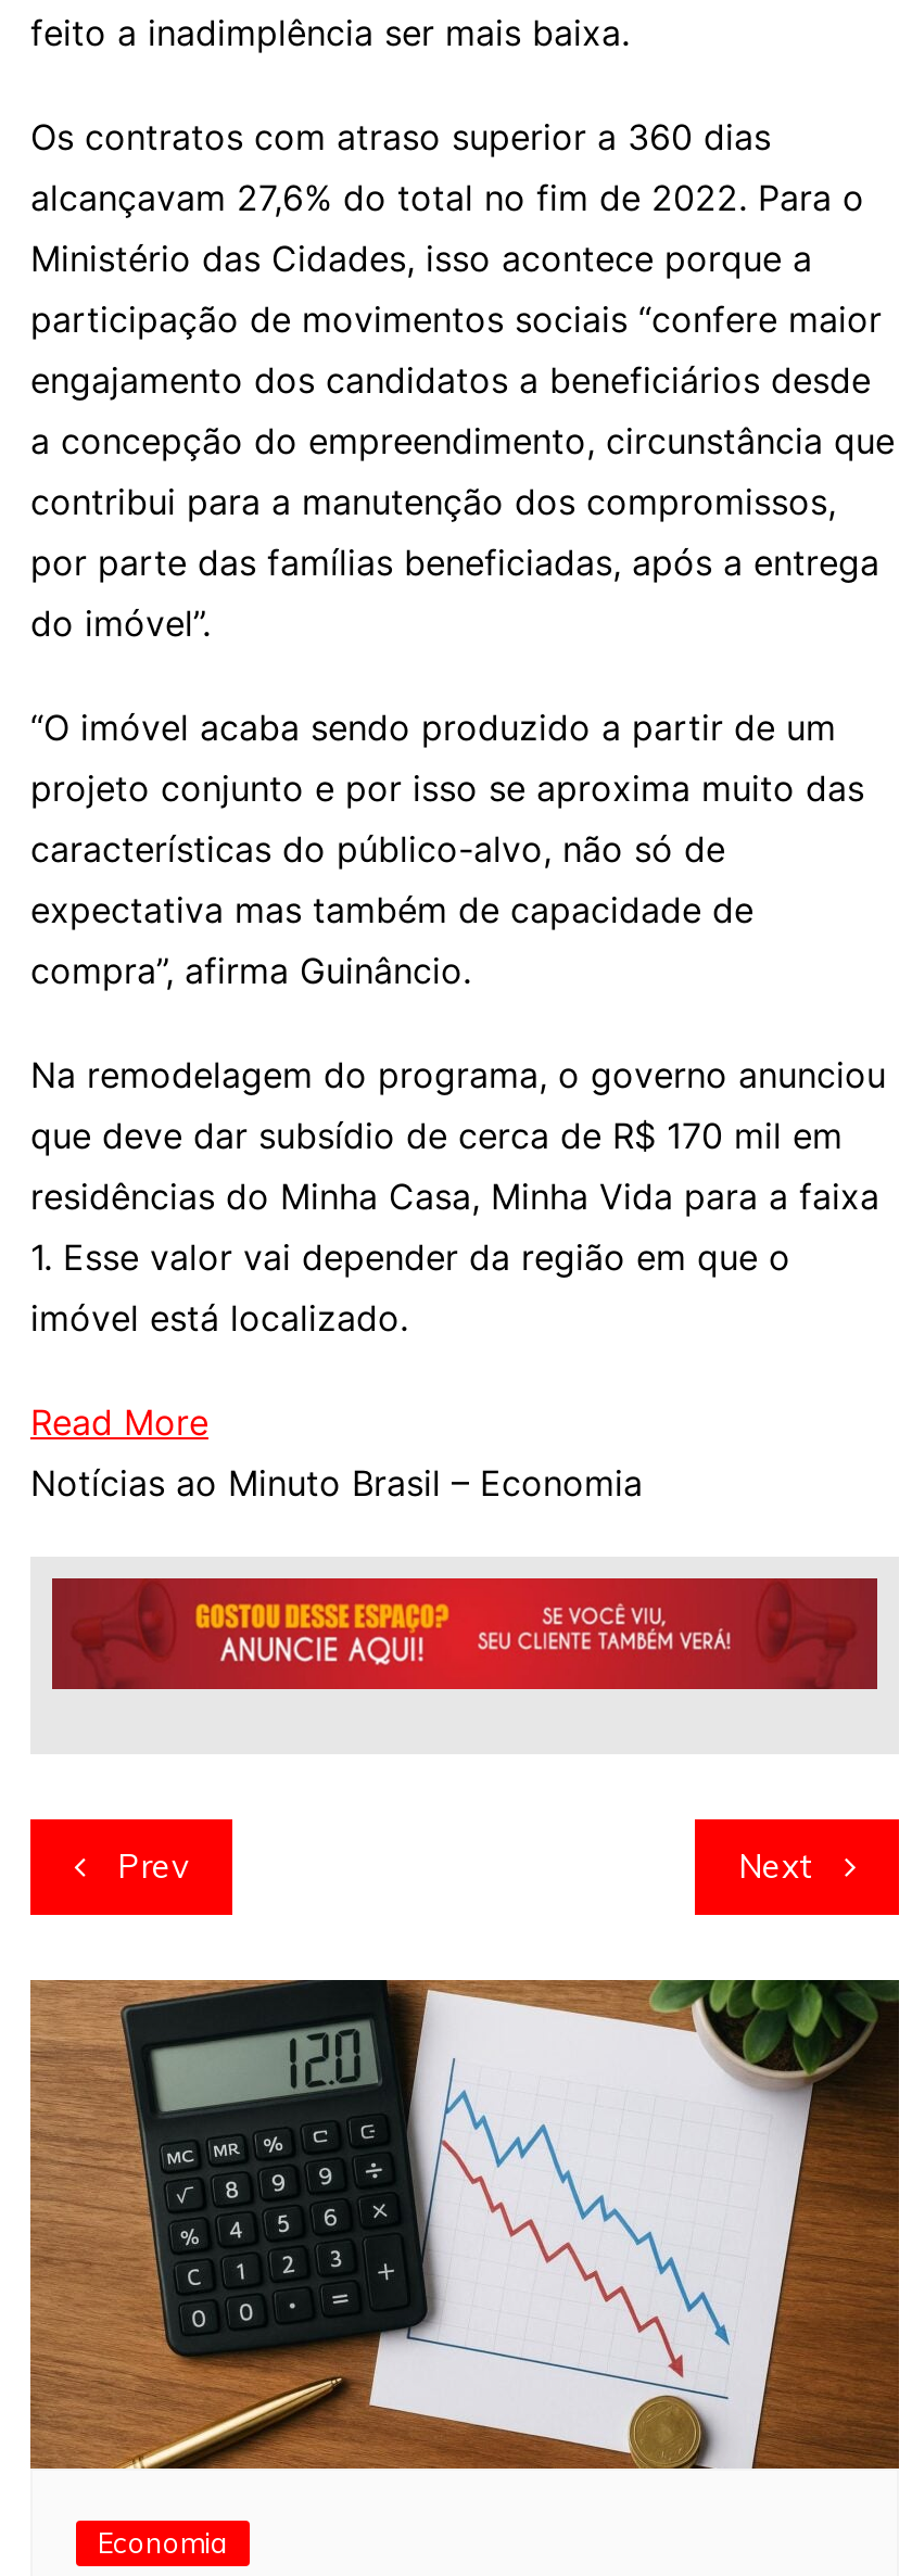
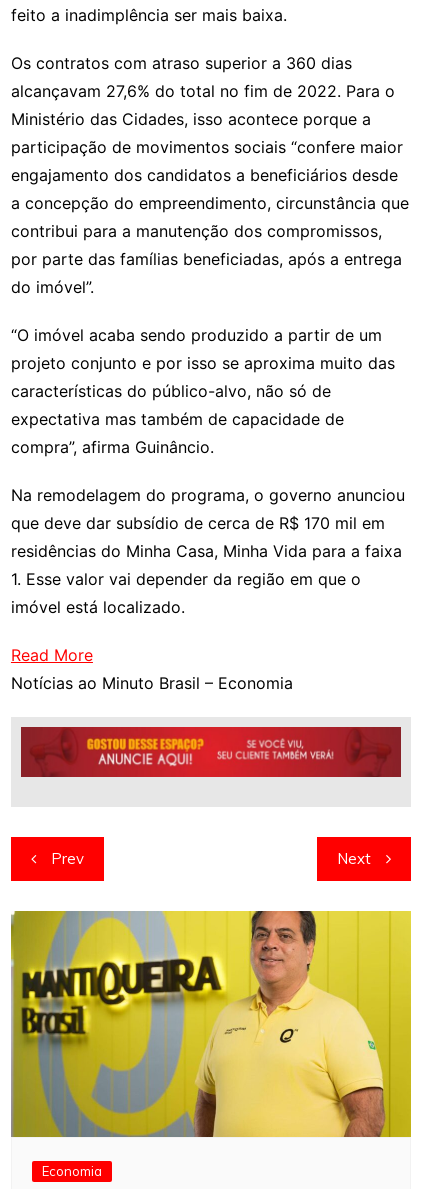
[30,1978,901,2473] [image] -> [11,910,412,1138] [image]

